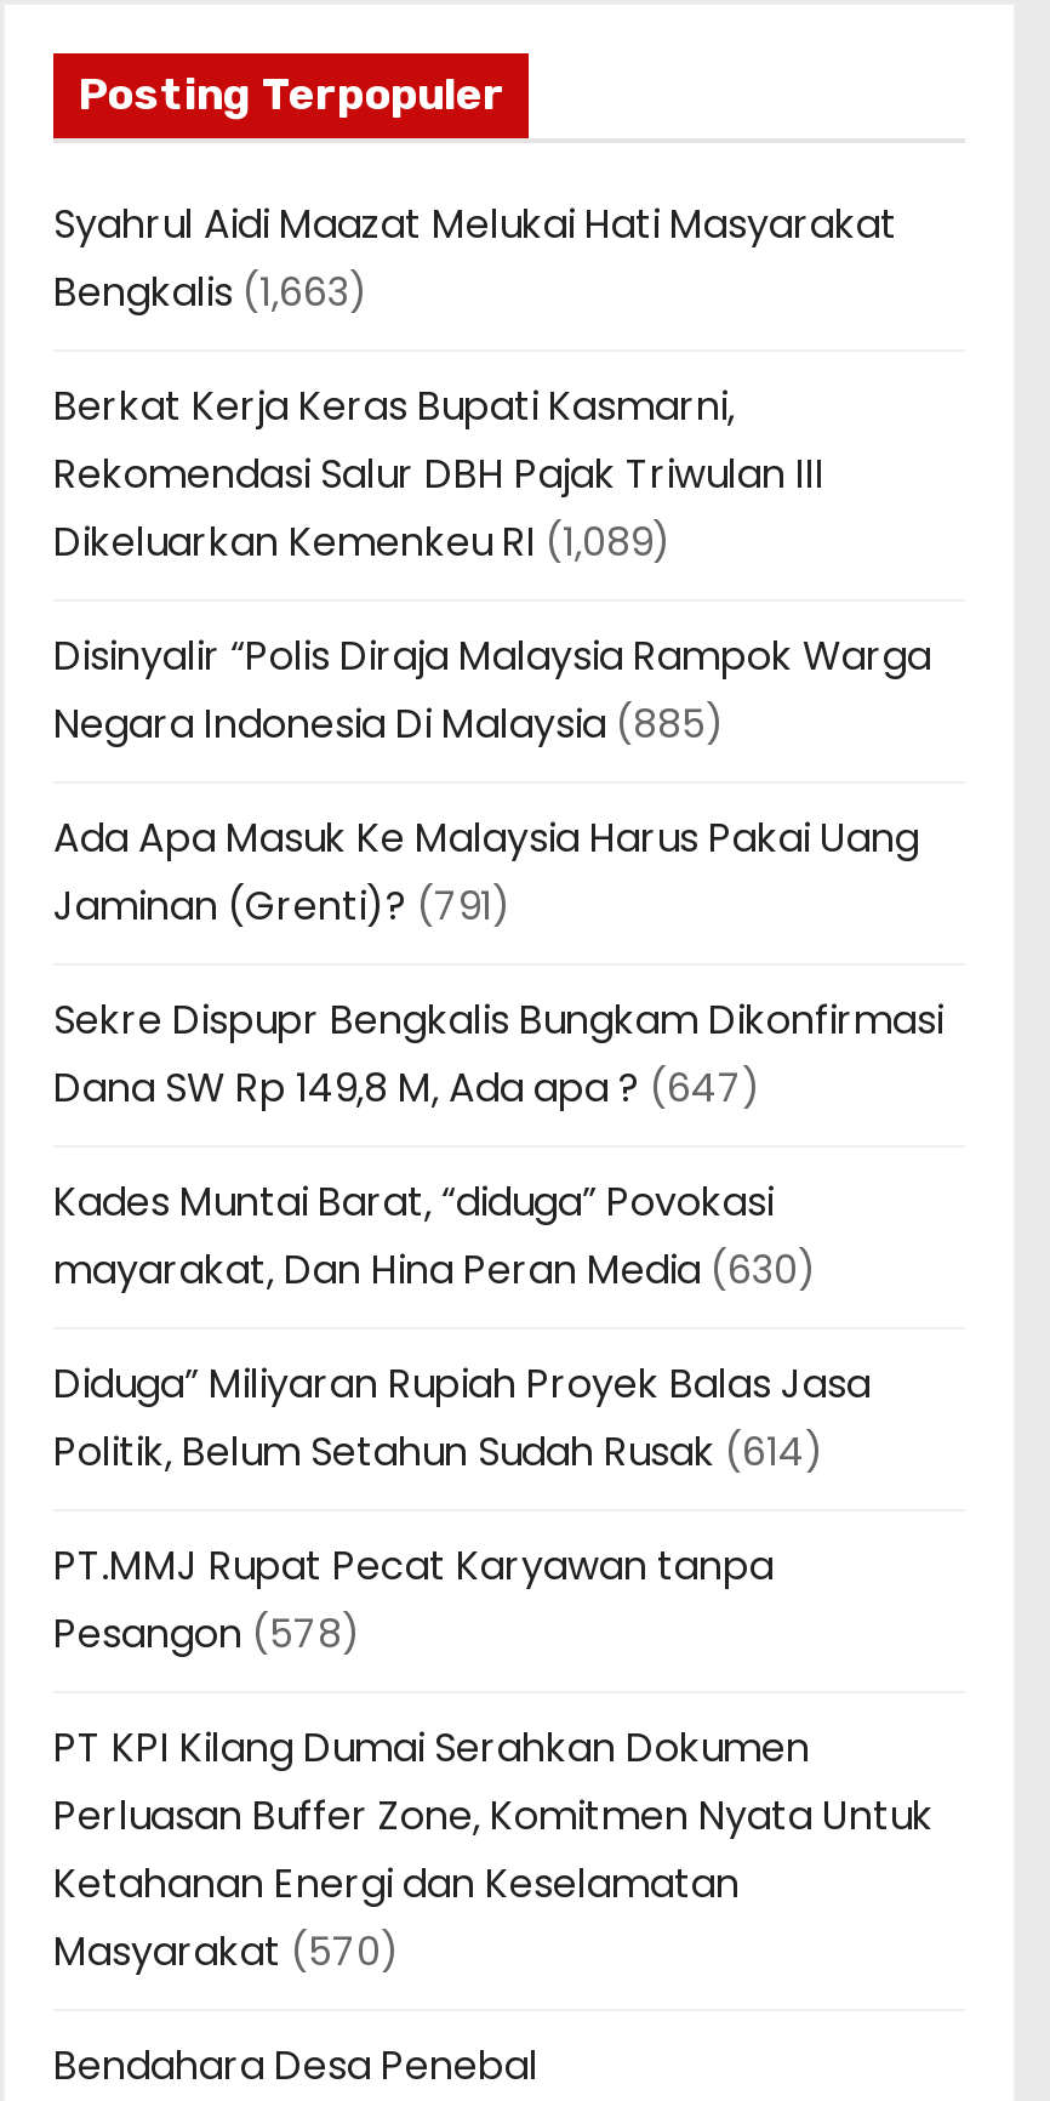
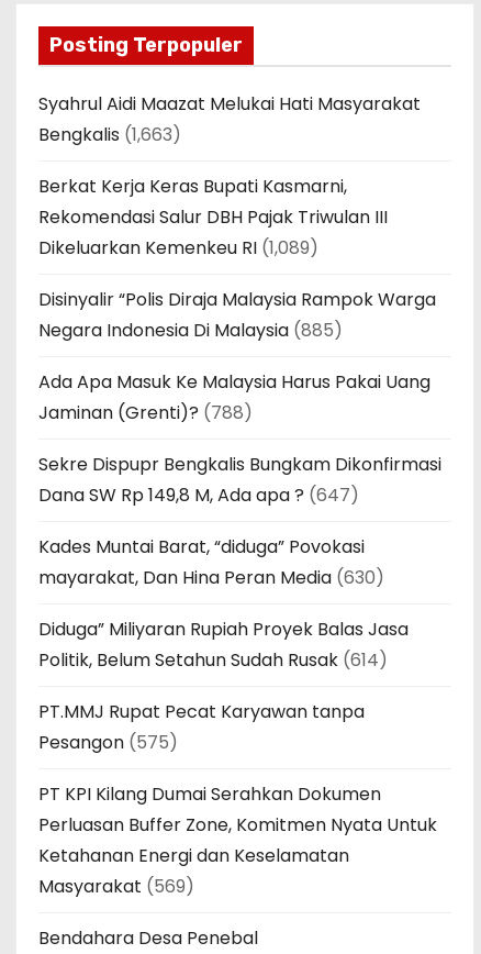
[53,878,512,934] Jaminan (Grenti)? (791) -> [38,400,253,425] Jaminan (Grenti)? (788)
[53,1606,361,1661] Pesangon (578) -> [38,730,178,755] Pesangon (575)
[53,1923,400,1979] Masyarakat (570) -> [38,874,194,899] Masyarakat (569)

